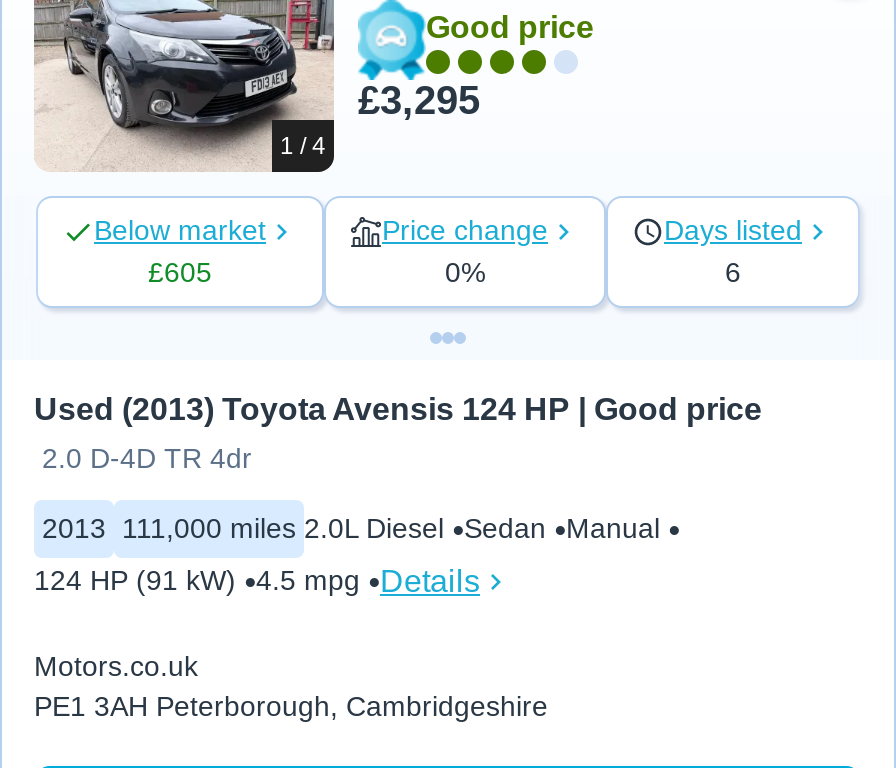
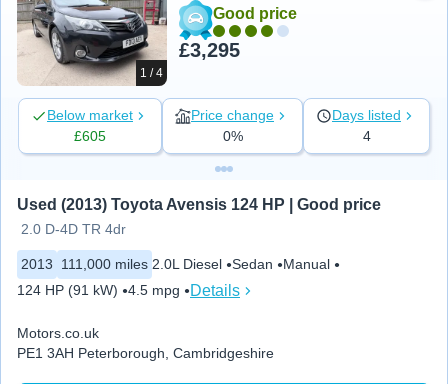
[725,256,741,288] 6 -> [362,128,370,144] 4

